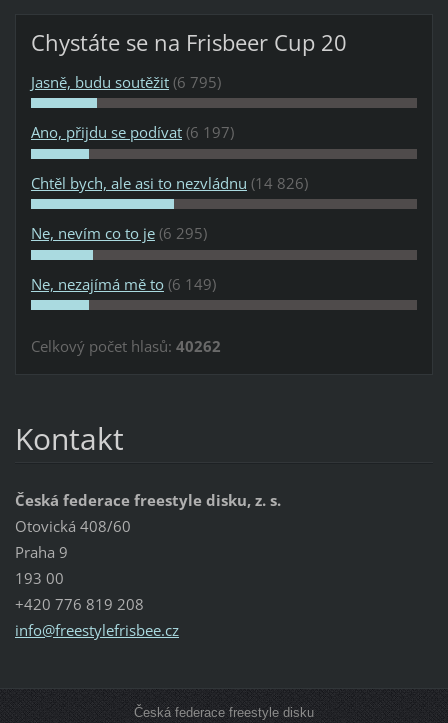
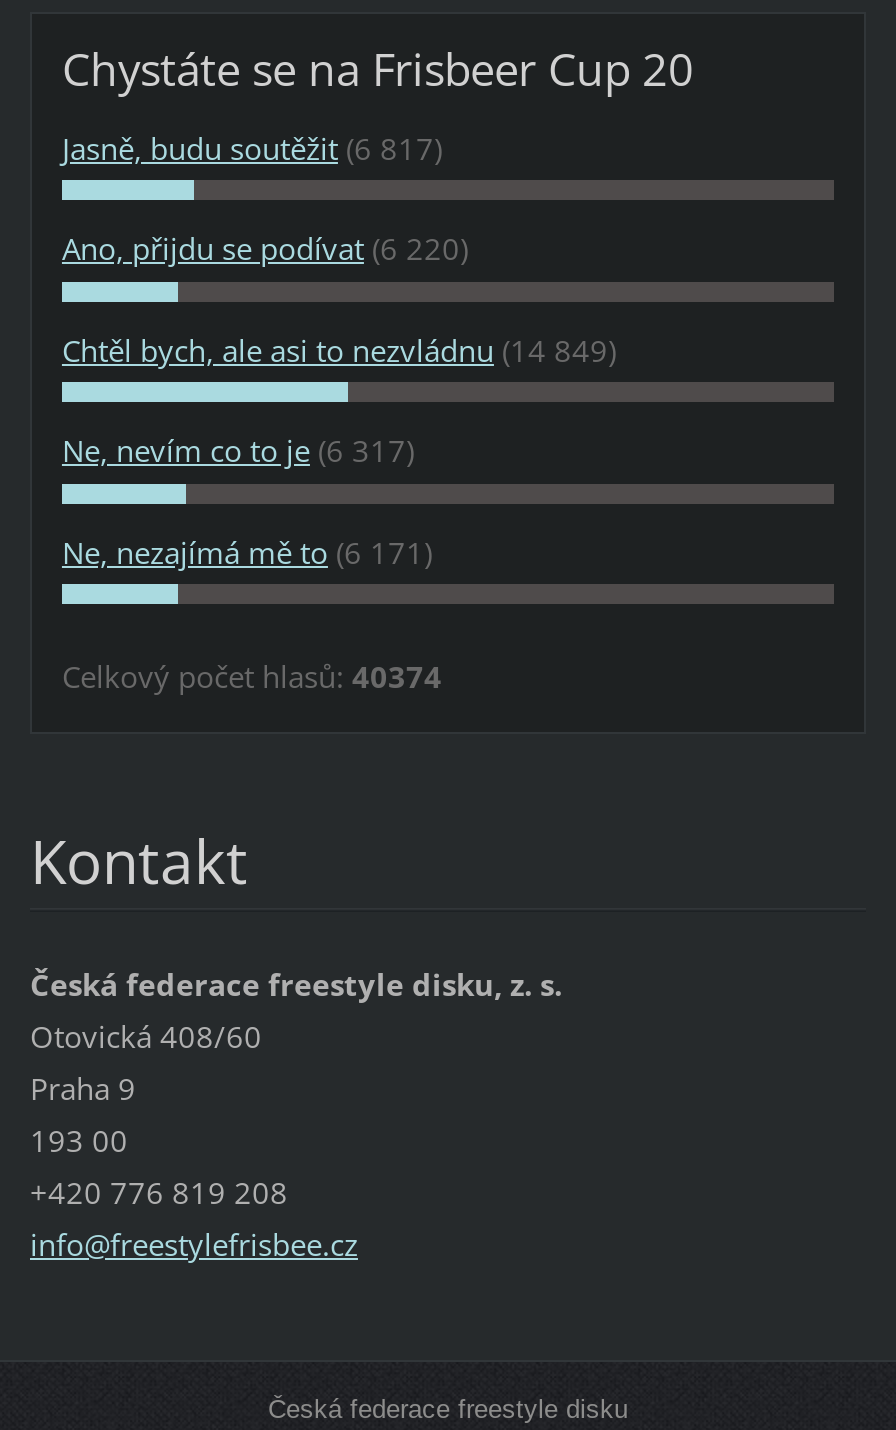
[31,72,221,92] Jasně, budu soutěžit (6 795) -> [62,128,442,168] Jasně, budu soutěžit (6 817)
[31,122,234,142] Ano, přijdu se podívat (6 197) -> [62,229,468,269] Ano, přijdu se podívat (6 220)
[31,173,308,193] Chtěl bych, ale asi to nezvládnu (14 826) -> [62,330,616,370] Chtěl bych, ale asi to nezvládnu (14 849)
[31,223,207,243] Ne, nevím co to je (6 295) -> [62,431,414,471] Ne, nevím co to je (6 317)
[31,274,216,294] Ne, nezajímá mě to (6 149) -> [62,532,432,572] Ne, nezajímá mě to (6 171)
[31,336,221,356] Celkový počet hlasů: 40262 -> [62,656,442,696] Celkový počet hlasů: 40374

